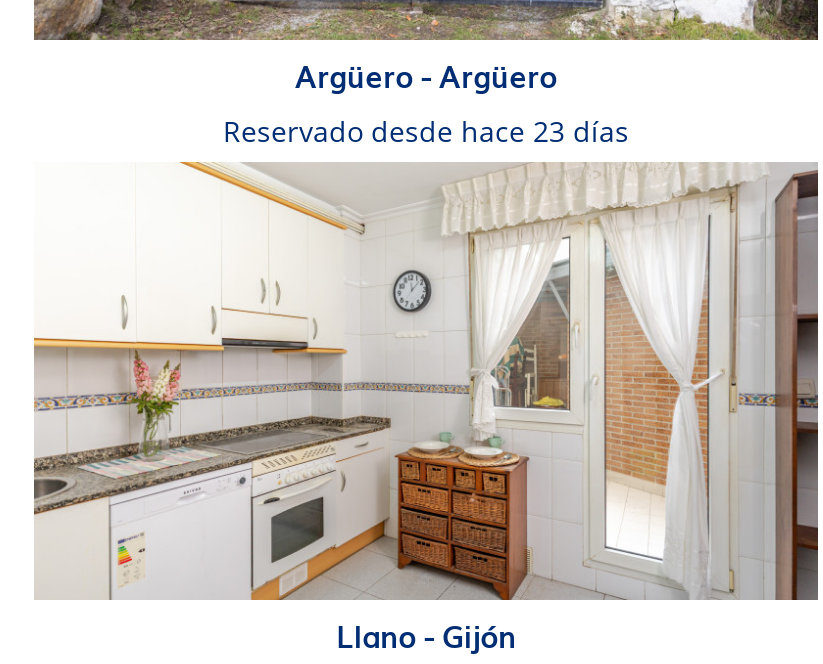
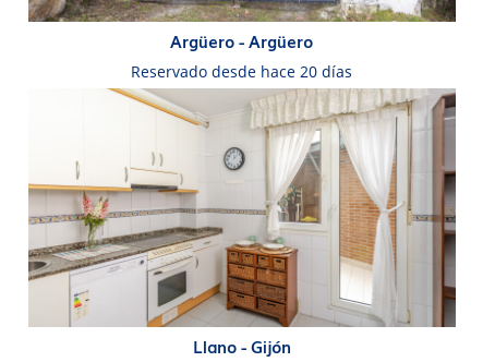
[223,111,629,149] Reservado desde hace 23 días -> [131,61,353,81] Reservado desde hace 20 días

